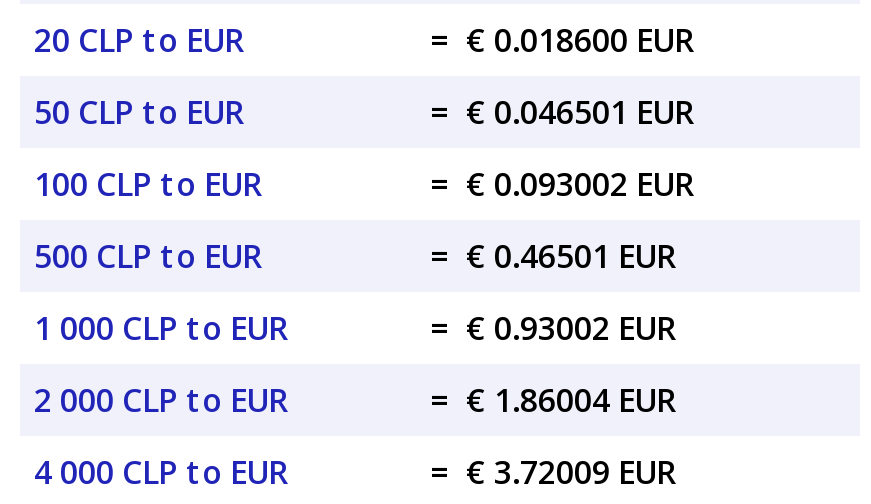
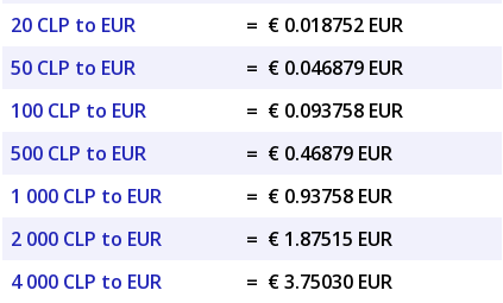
[430,18,694,62] = € 0.018600 EUR -> [246,12,403,38] = € 0.018752 EUR
[430,90,694,134] = € 0.046501 EUR -> [246,55,403,81] = € 0.046879 EUR
[430,162,694,206] = € 0.093002 EUR -> [246,97,403,124] = € 0.093758 EUR
[430,234,676,278] = € 0.46501 EUR -> [246,140,392,166] = € 0.46879 EUR
[430,306,676,350] = € 0.93002 EUR -> [246,183,392,209] = € 0.93758 EUR
[430,378,676,422] = € 1.86004 EUR -> [246,226,392,252] = € 1.87515 EUR
[430,450,676,494] = € 3.72009 EUR -> [246,269,392,295] = € 3.75030 EUR

